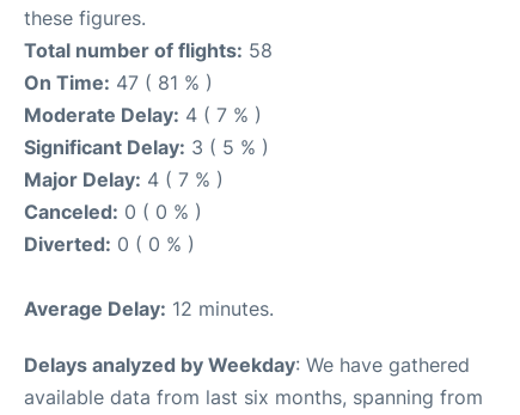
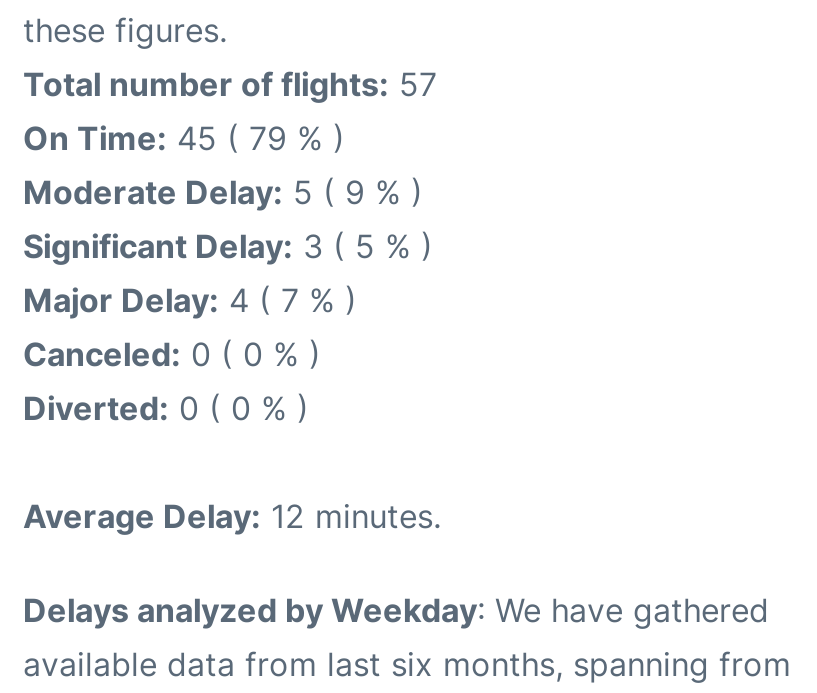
[24,38,273,62] Total number of flights: 58 -> [23,64,437,104] Total number of flights: 57
[24,71,213,94] On Time: 47 ( 81 % ) -> [23,118,345,158] On Time: 45 ( 79 % )
[24,103,262,127] Moderate Delay: 4 ( 7 % ) -> [23,172,423,212] Moderate Delay: 5 ( 9 % )

